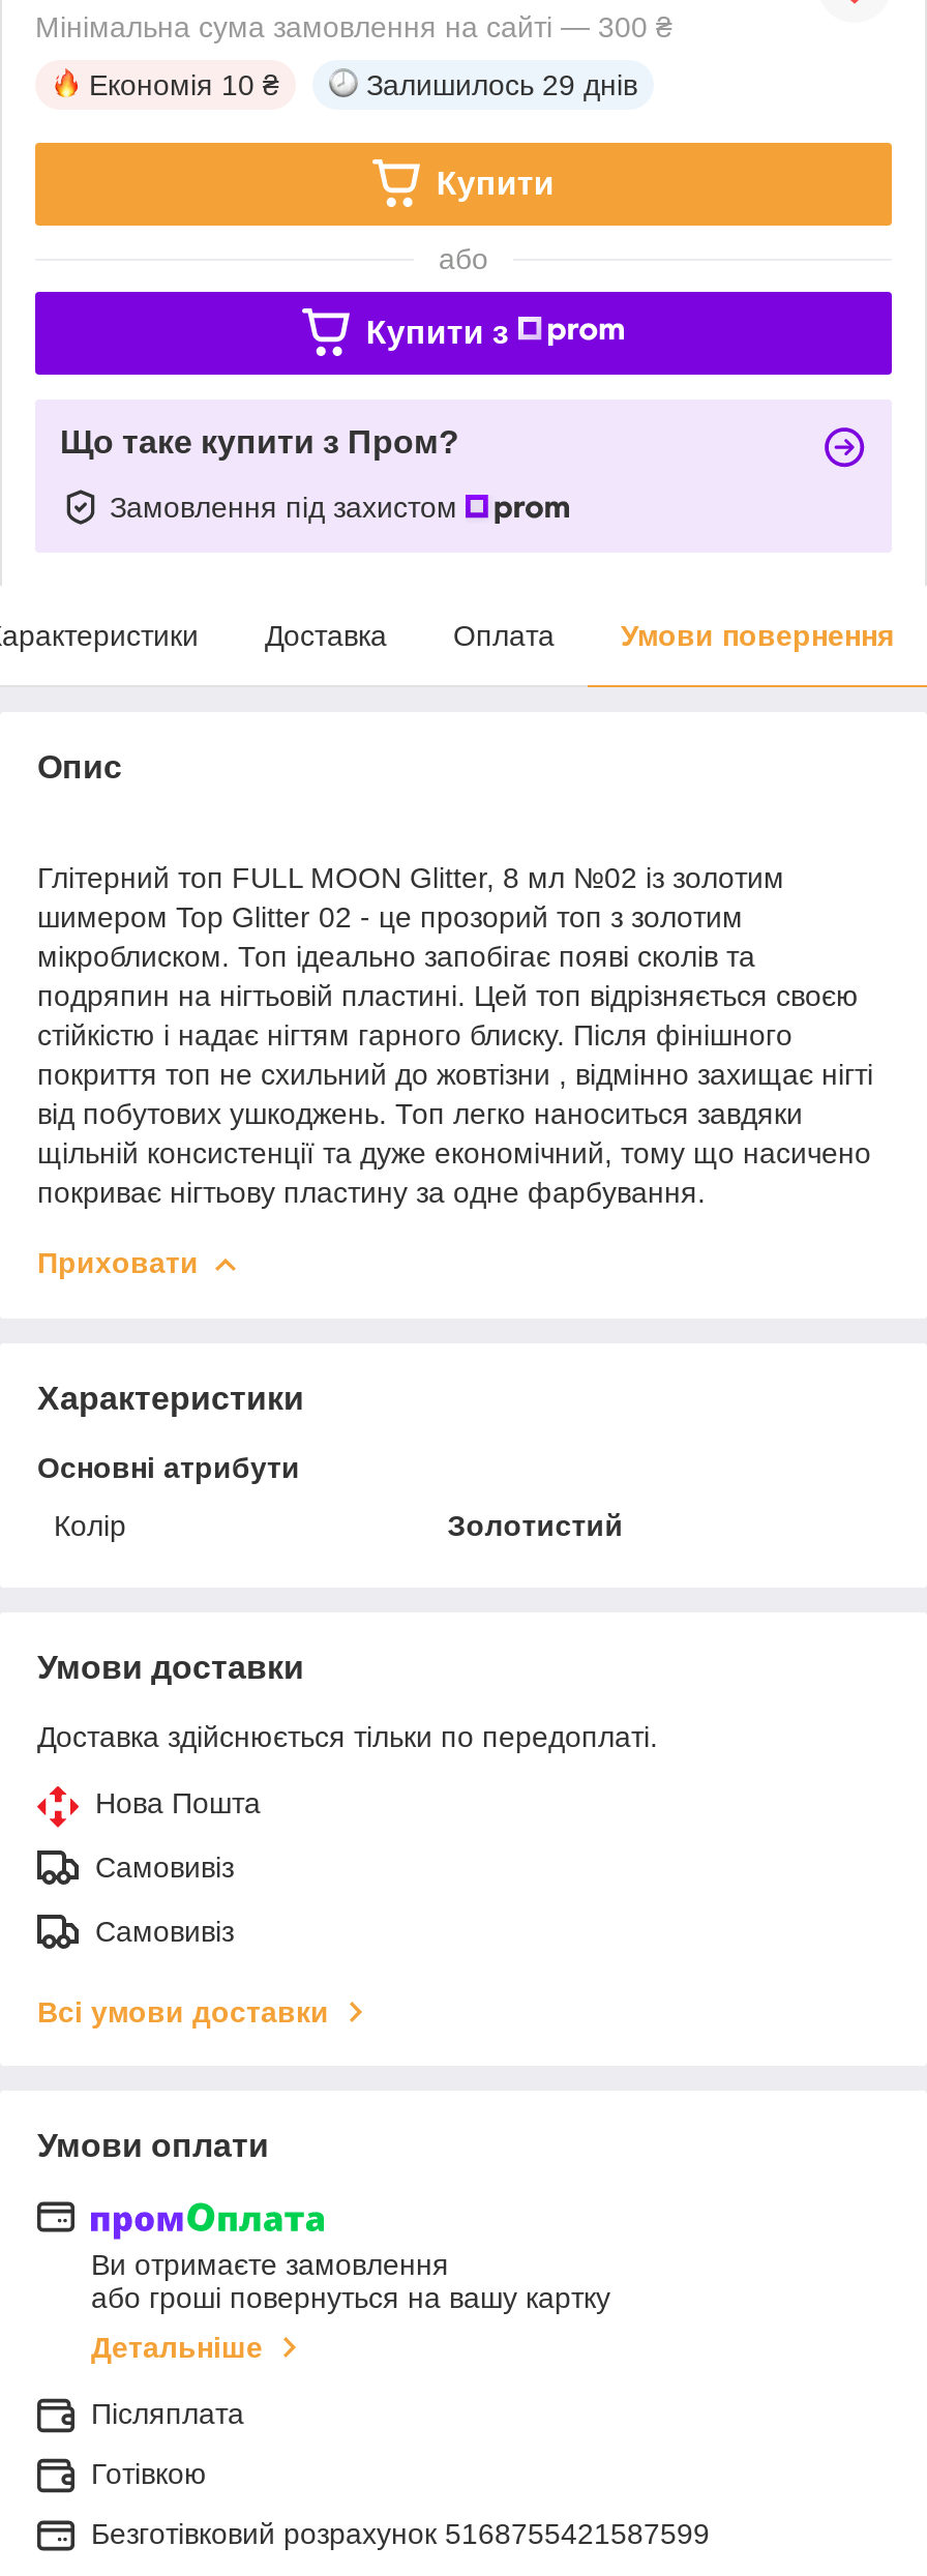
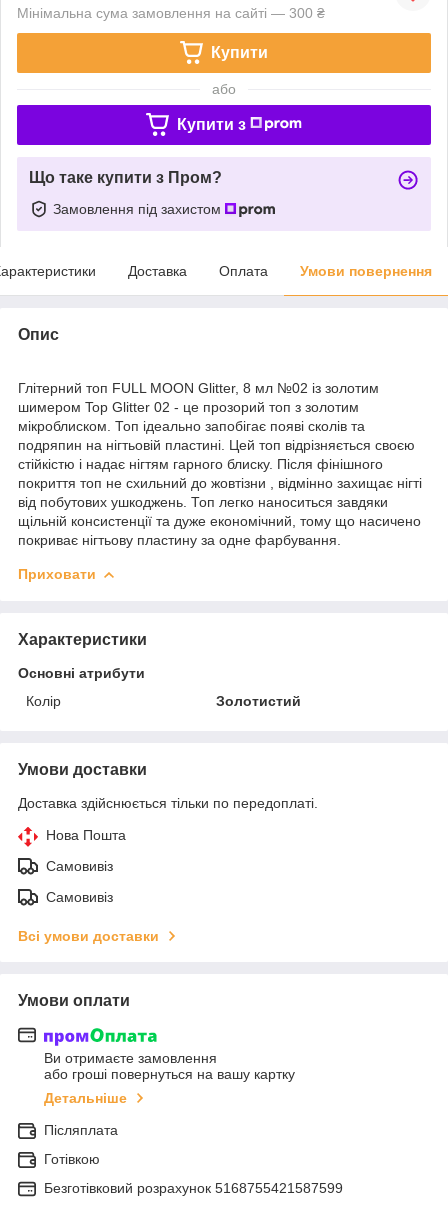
[89,68,637,101] Економія 10 ₴ | Залишилось 29 днів -> none

